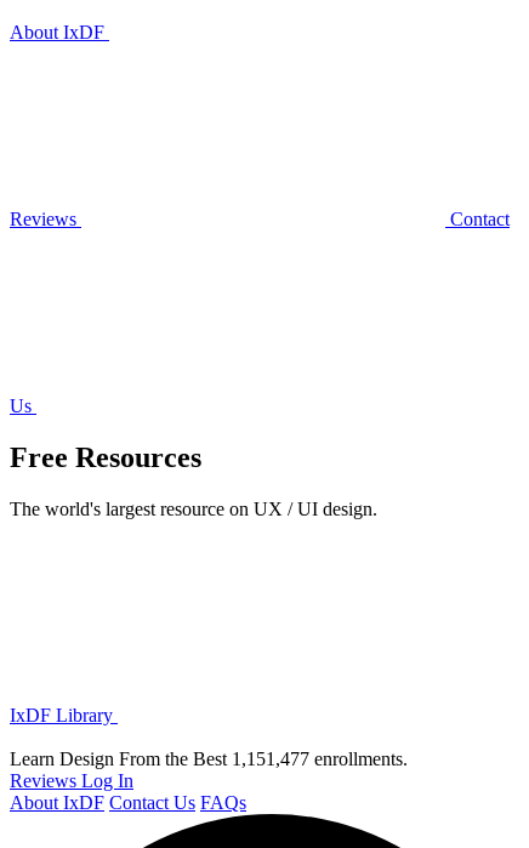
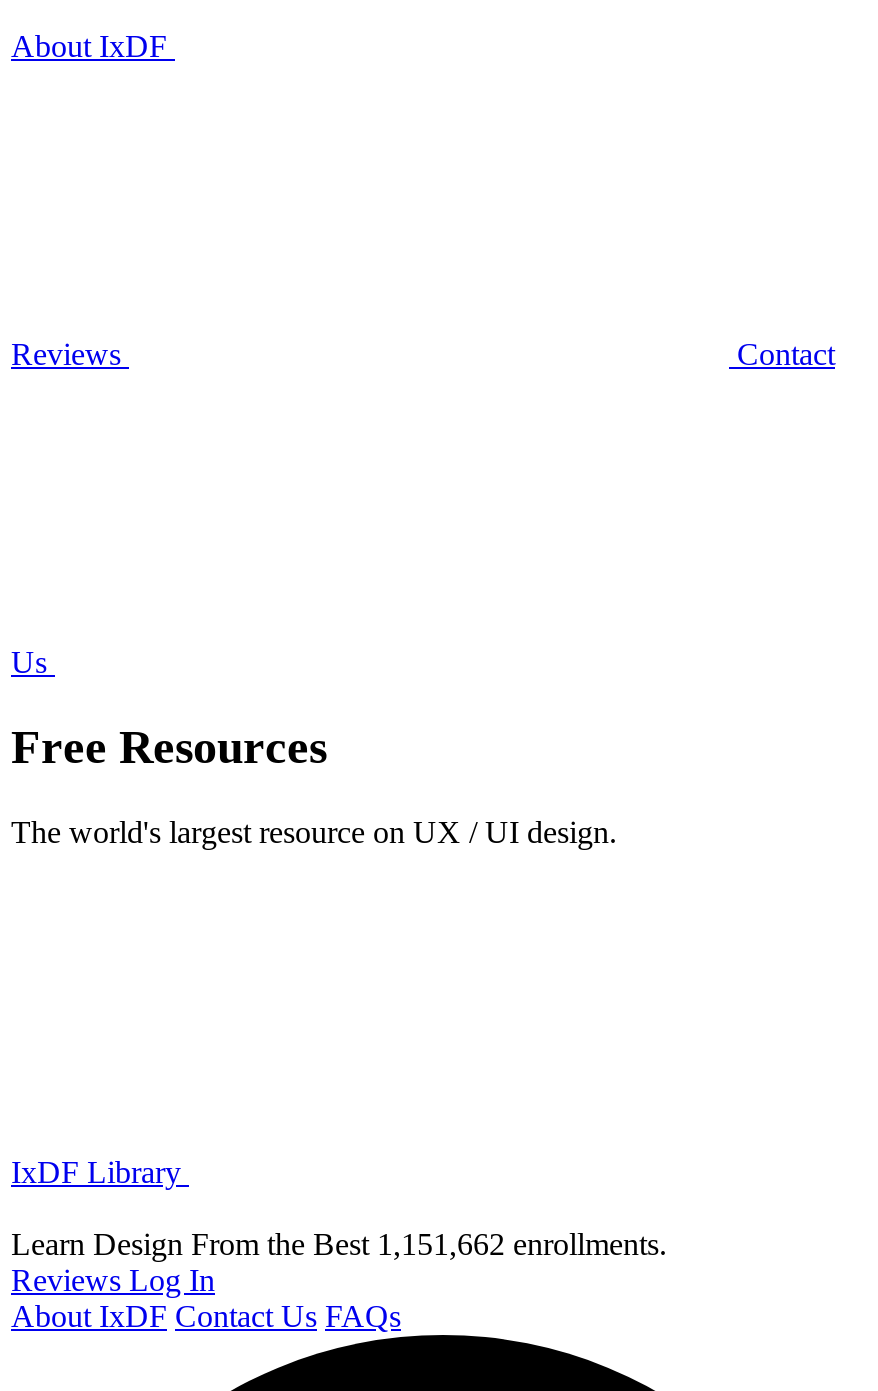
[10,748,408,769] Learn Design From the Best 1,151,477 enrollments. -> [11,1226,667,1260] Learn Design From the Best 1,151,662 enrollments.

